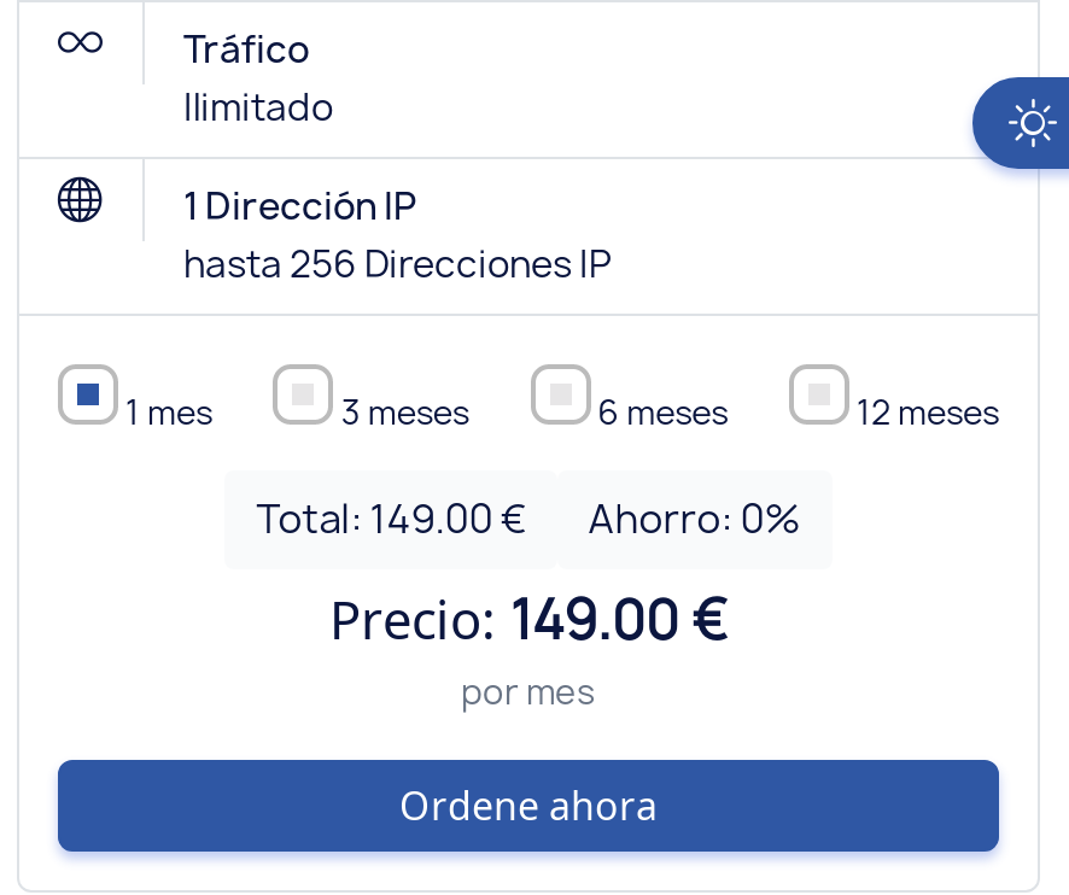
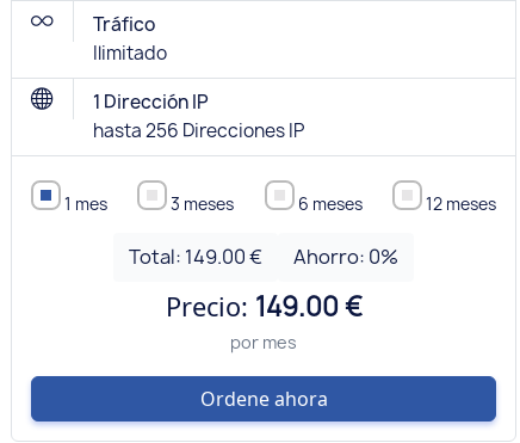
[970,75,1062,179] [image] -> none

